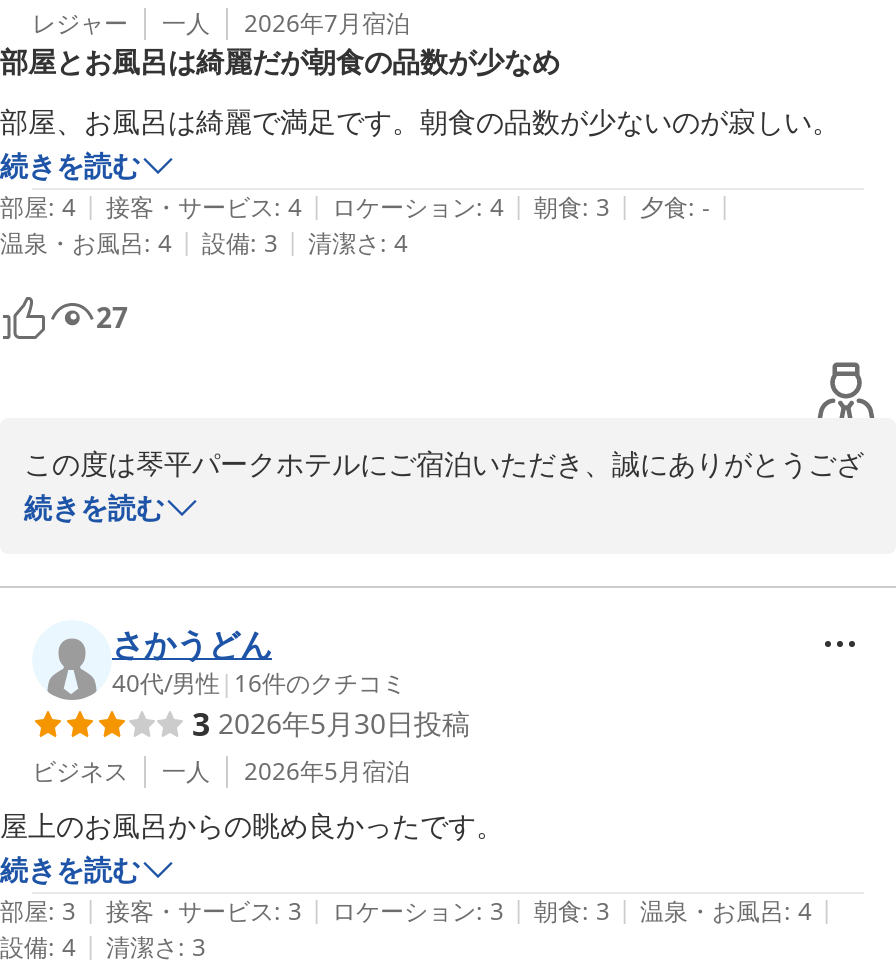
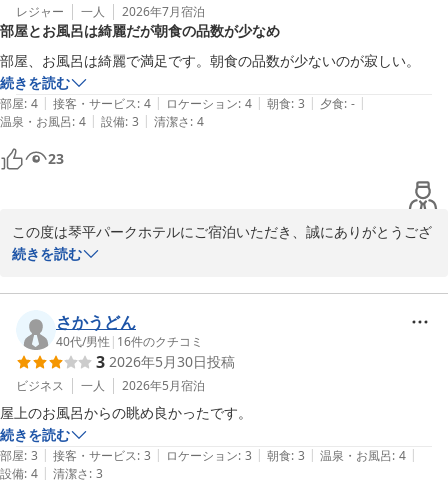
[96,298,128,336] 27 -> [48,149,64,168] 23

